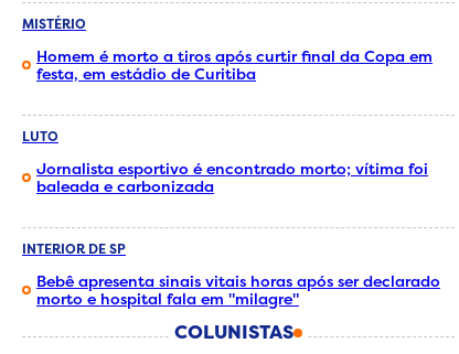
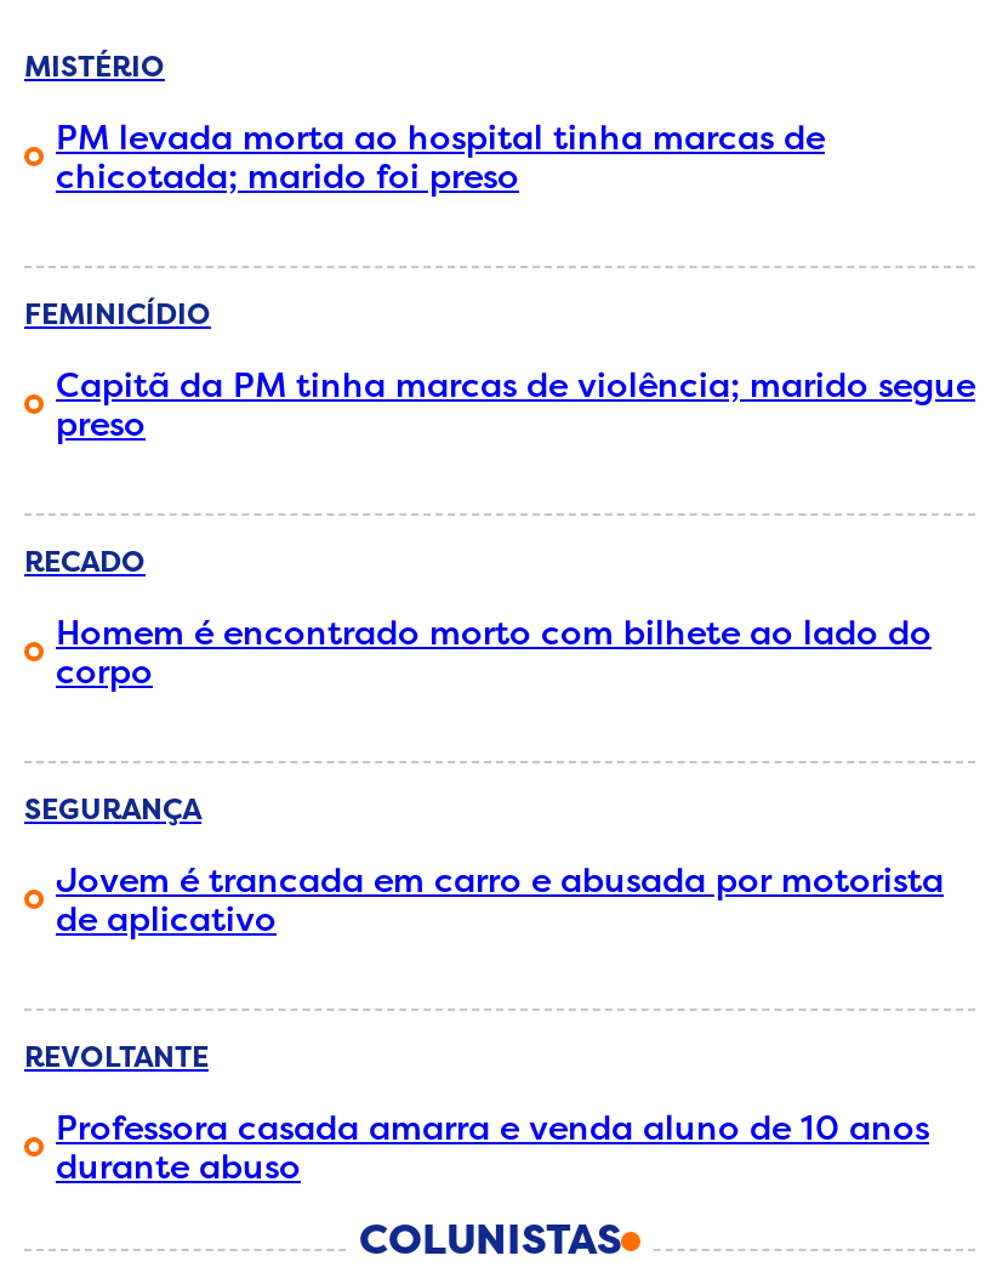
[22,45,440,308] Homem é morto a tiros após curtir final da Copa em | festa, em estádio de Curitiba | LUTO | Jornalista esportivo é encontrado morto; vítima foi | baleada e carbonizada | INTERIOR DE SP | Bebê apresenta sinais vitais horas após ser declarado | morto e hospital fala em "milagre" -> [24,112,975,1187] PM levada morta ao hospital tinha marcas de | chicotada; marido foi preso | FEMINICÍDIO | Capitã da PM tinha marcas de violência; marido segue | preso | RECADO | Homem é encontrado morto com bilhete ao lado do | corpo | SEGURANÇA | Jovem é trancada em carro e abusada por motorista | de aplicativo | REVOLTANTE | Professora casada amarra e venda aluno de 10 anos | durante abuso

